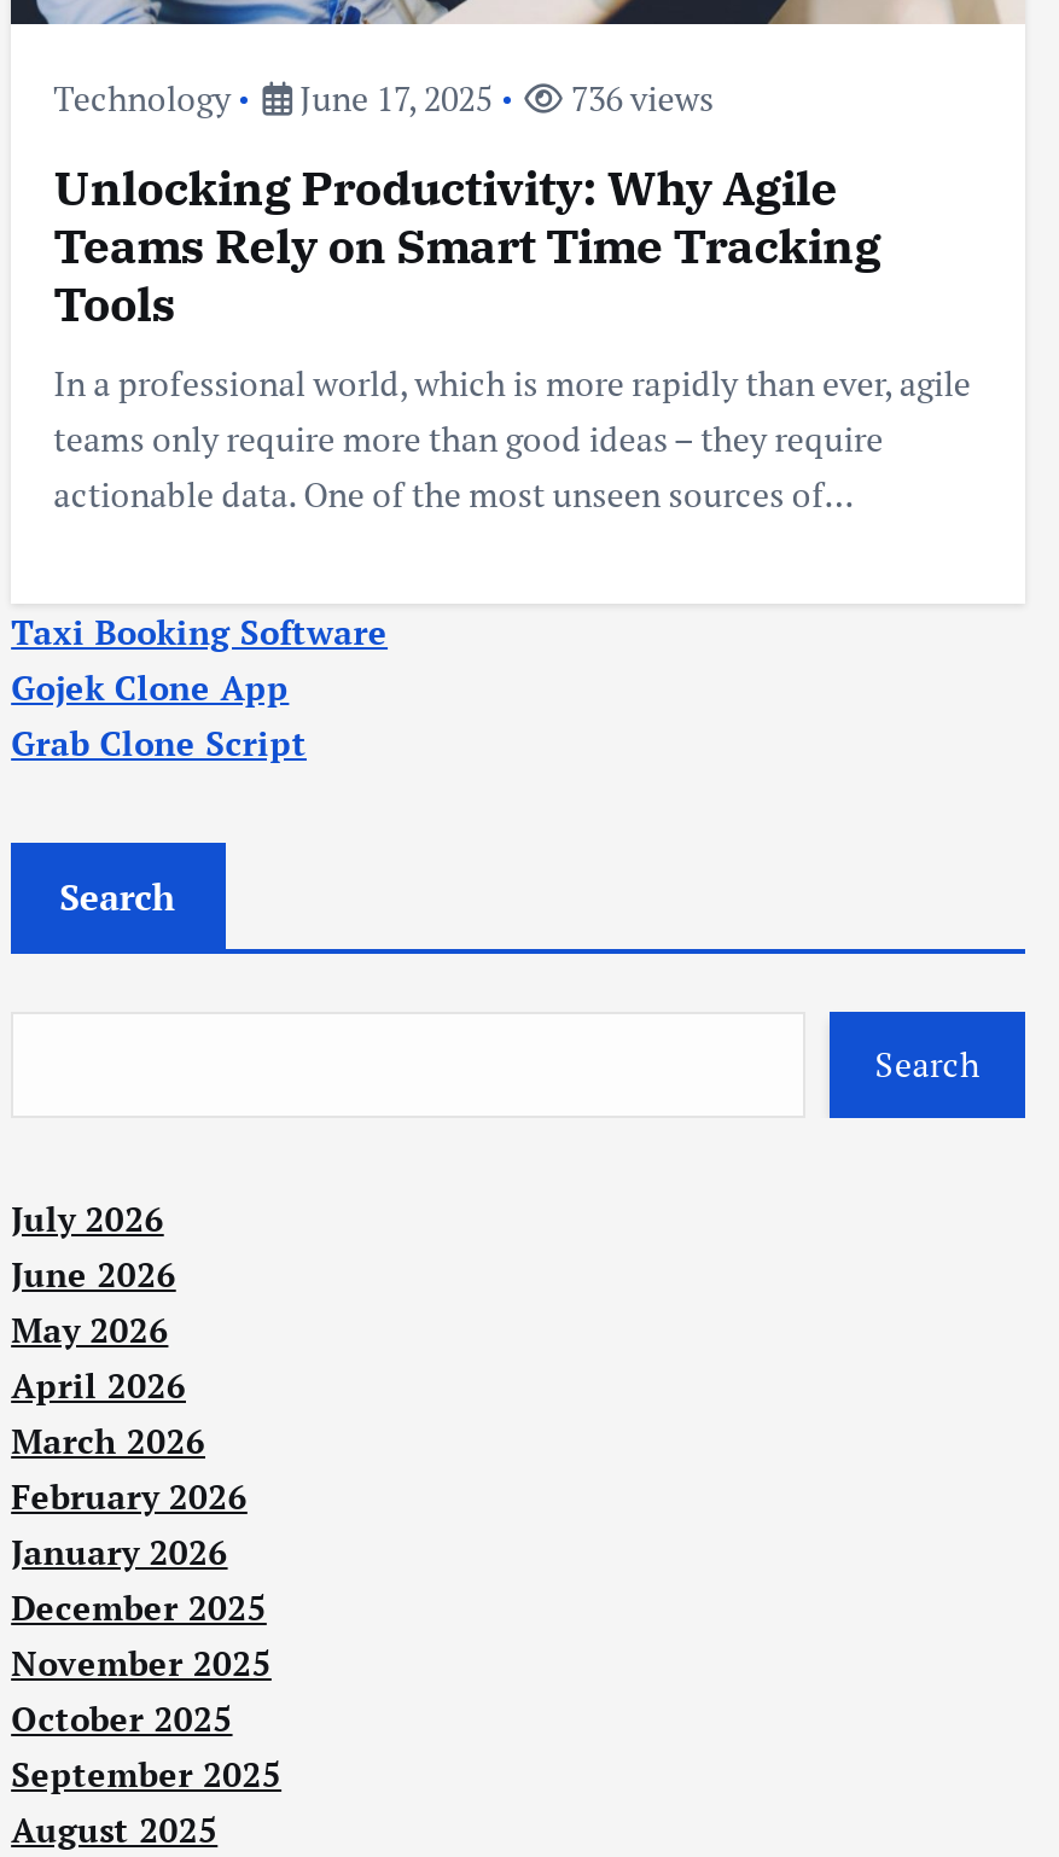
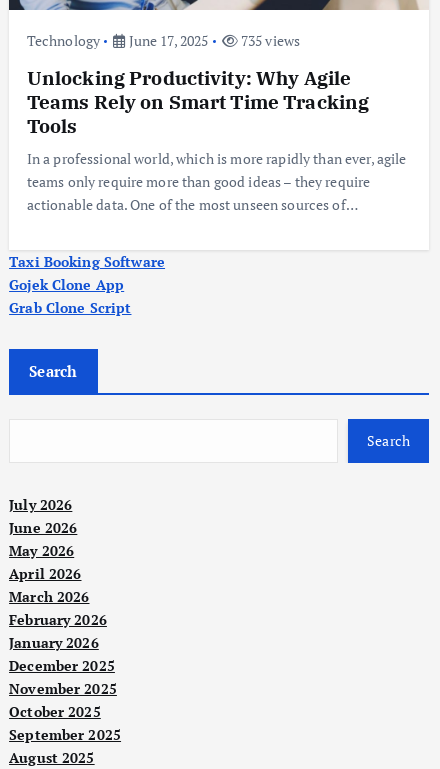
[54,75,714,121] Technology June 17, 2025 736 views -> [27,31,300,50] Technology June 17, 2025 735 views

